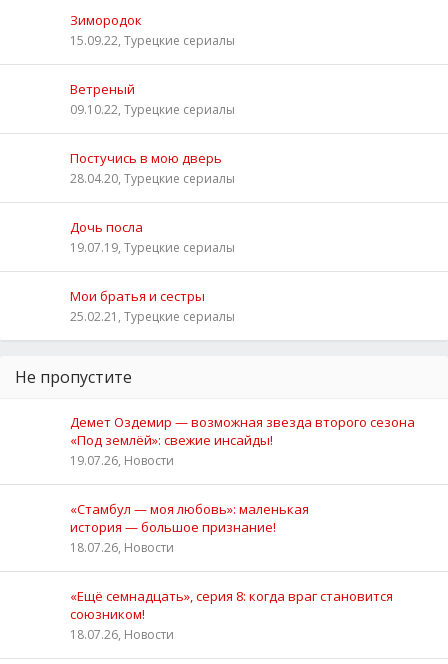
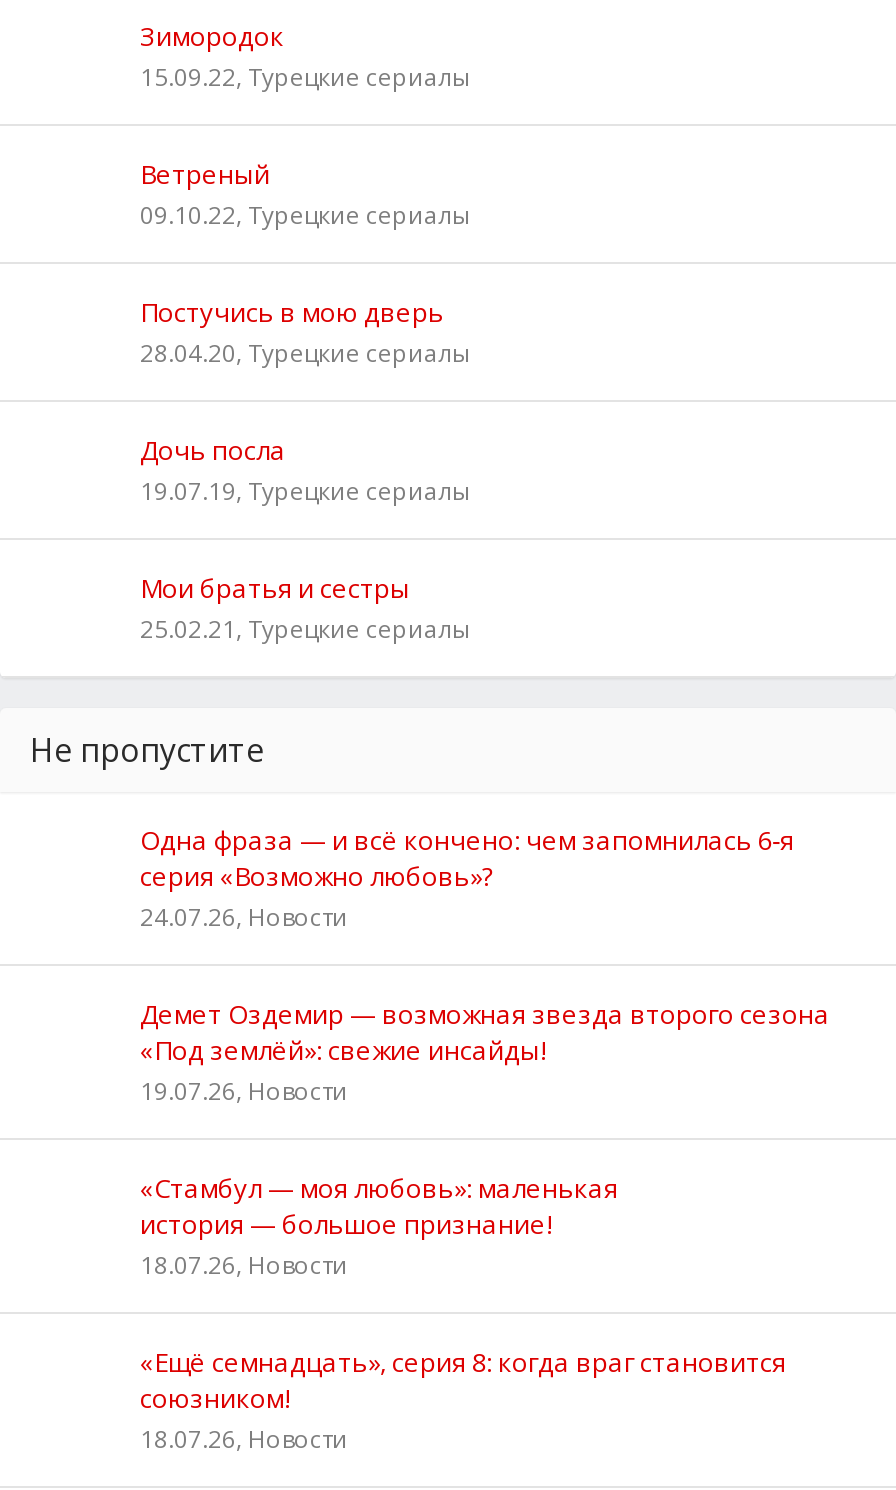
none -> [140,822,794,934] Одна фраза — и всё кончено: чем запомнилась 6‑я | серия «Возможно любовь»? | 24.07.26, Новости

